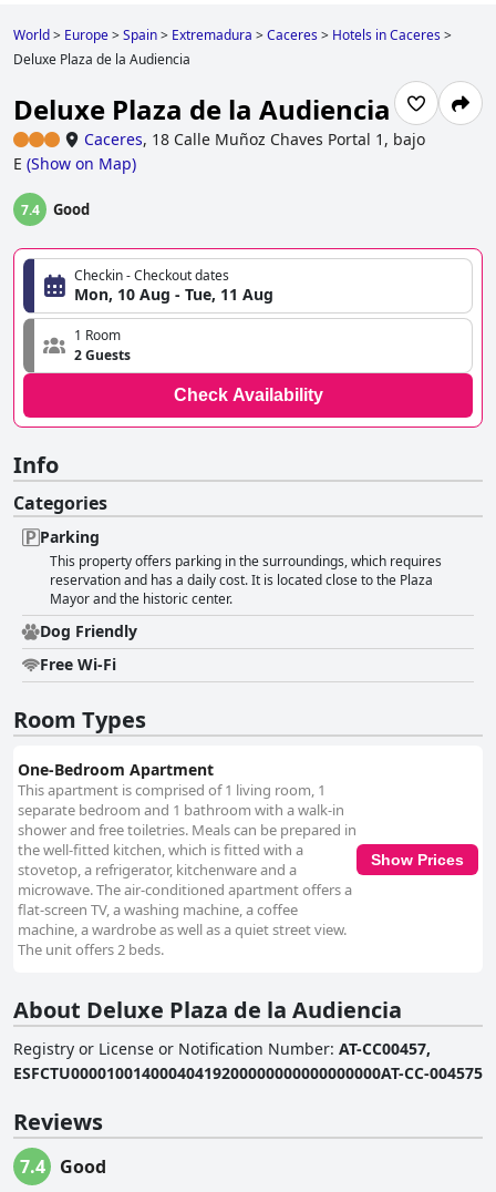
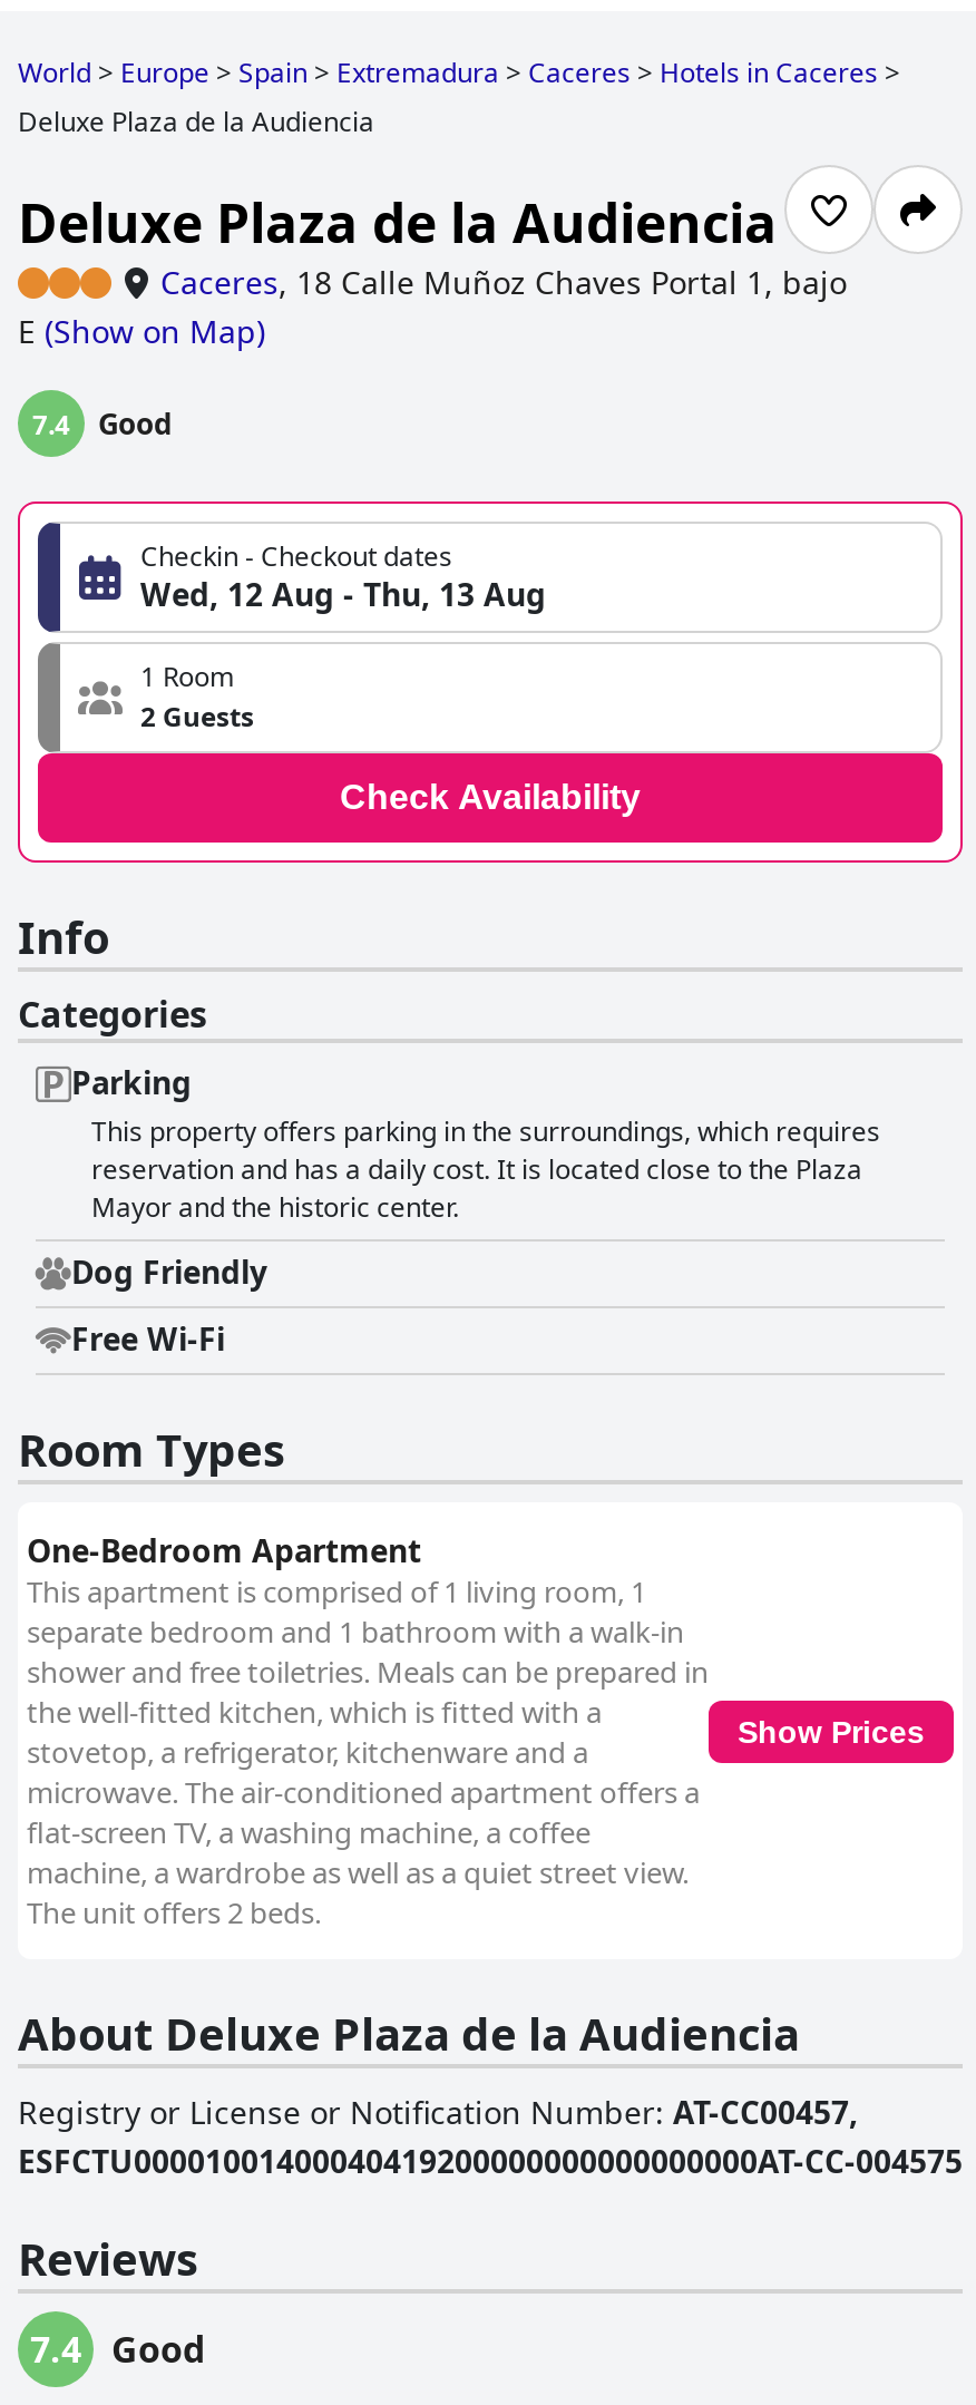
[74,284,273,305] Mon, 10 Aug - Tue, 11 Aug -> [140,573,546,615] Wed, 12 Aug - Thu, 13 Aug

